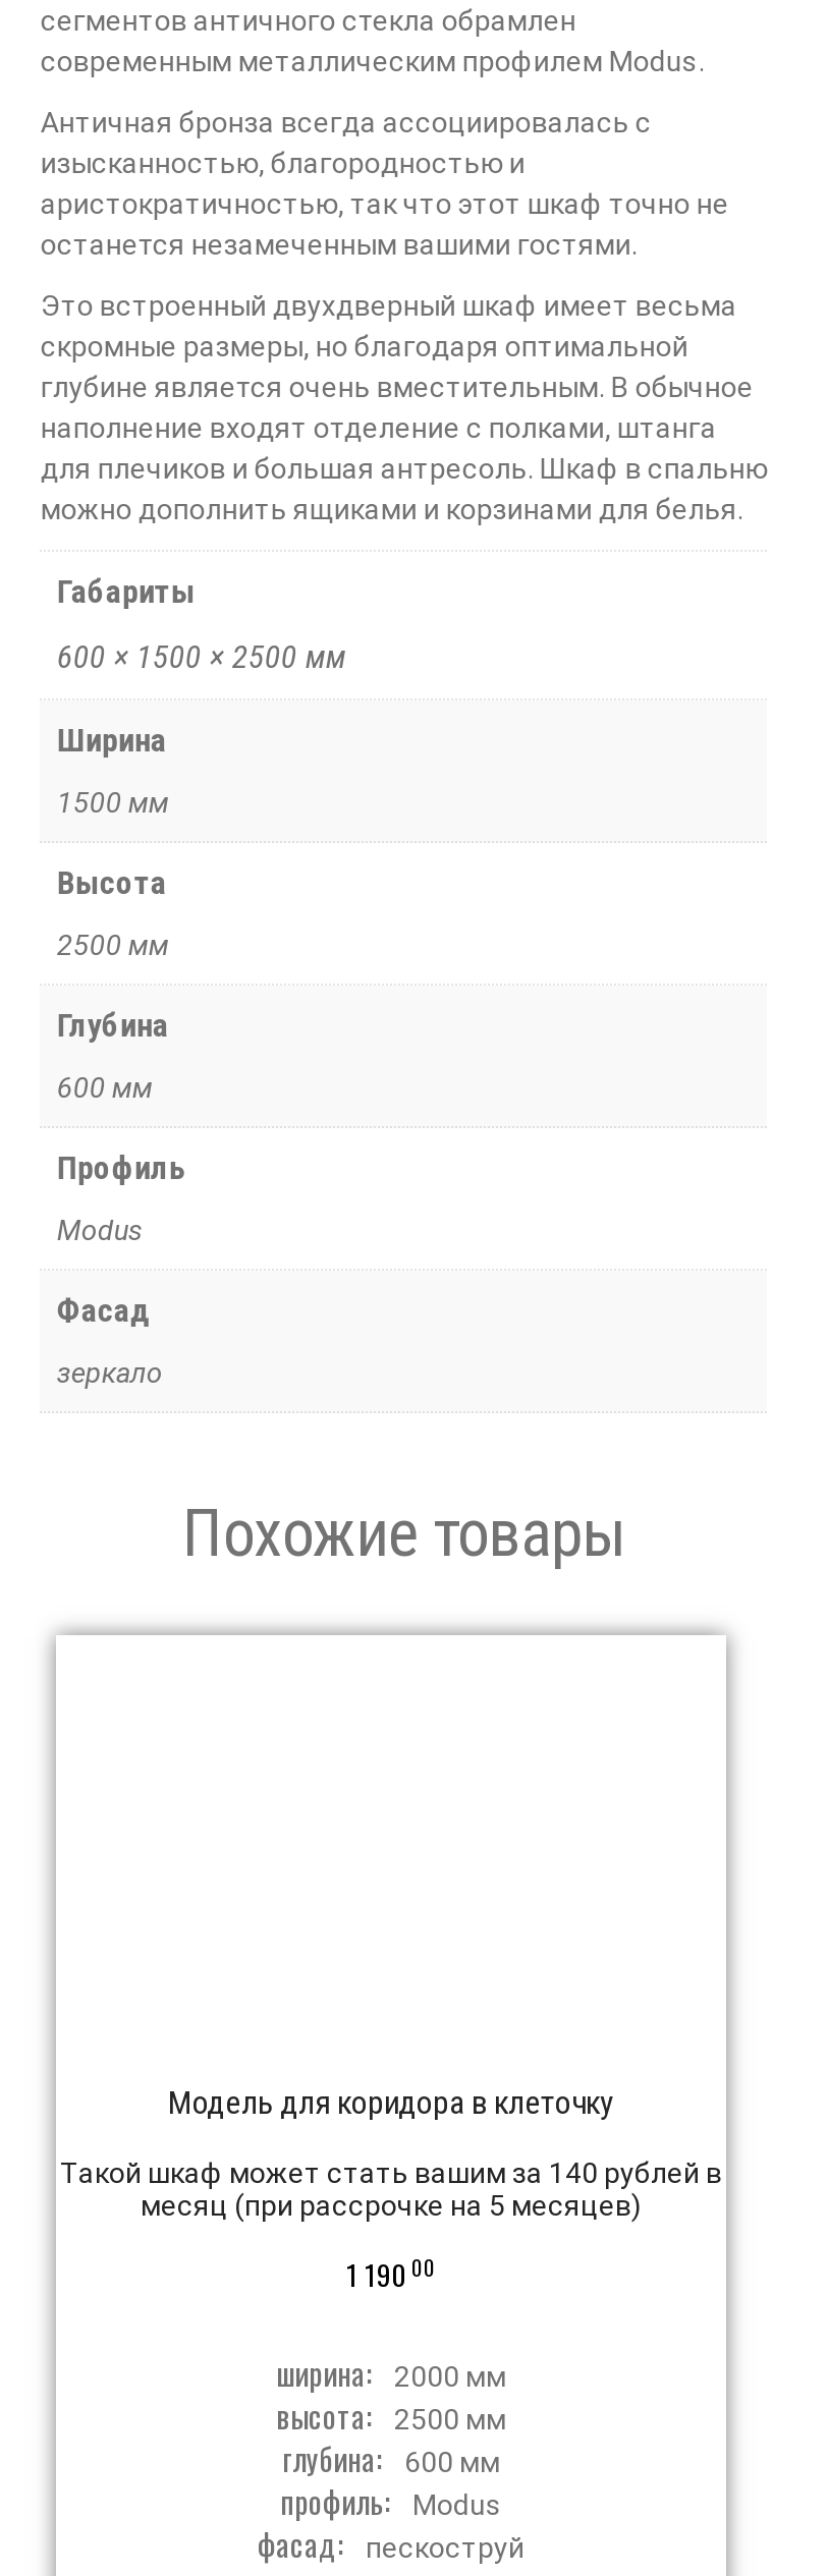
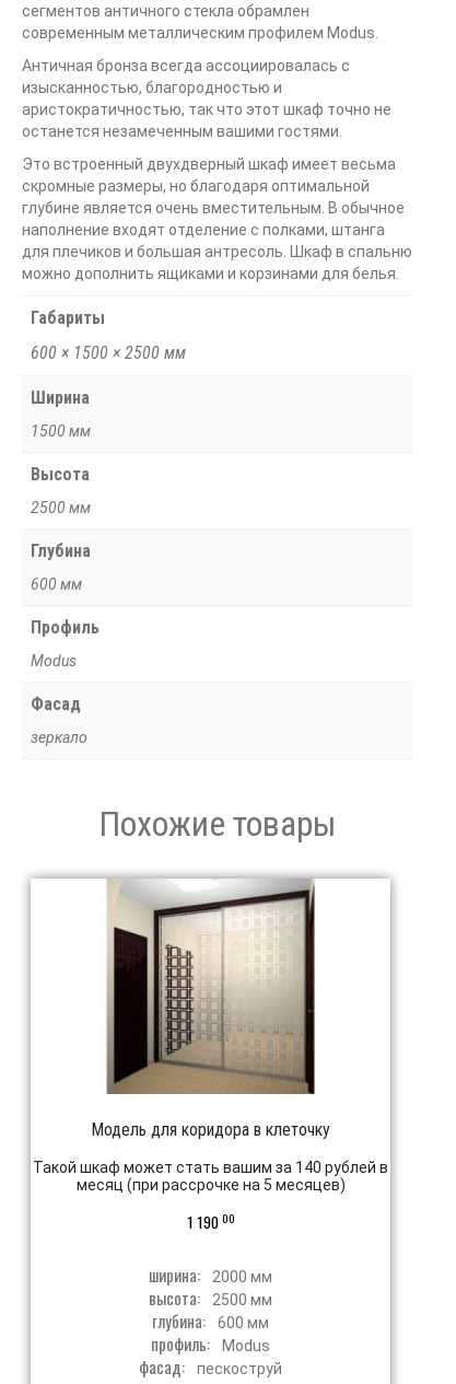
none -> [106,879,316,1095] [image]

